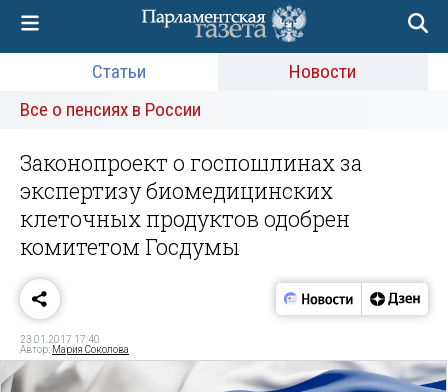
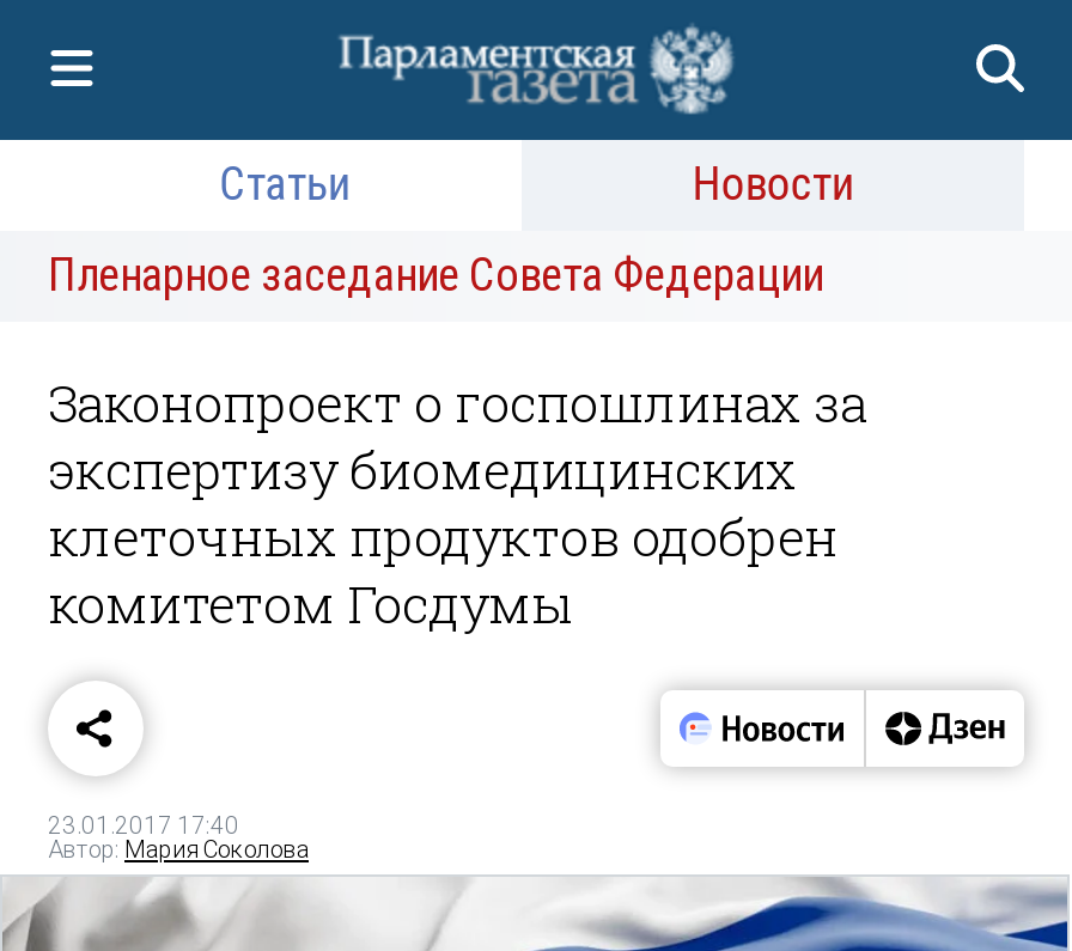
[20,98,201,121] Все о пенсиях в России -> [48,248,823,303] Пленарное заседание Совета Федерации

